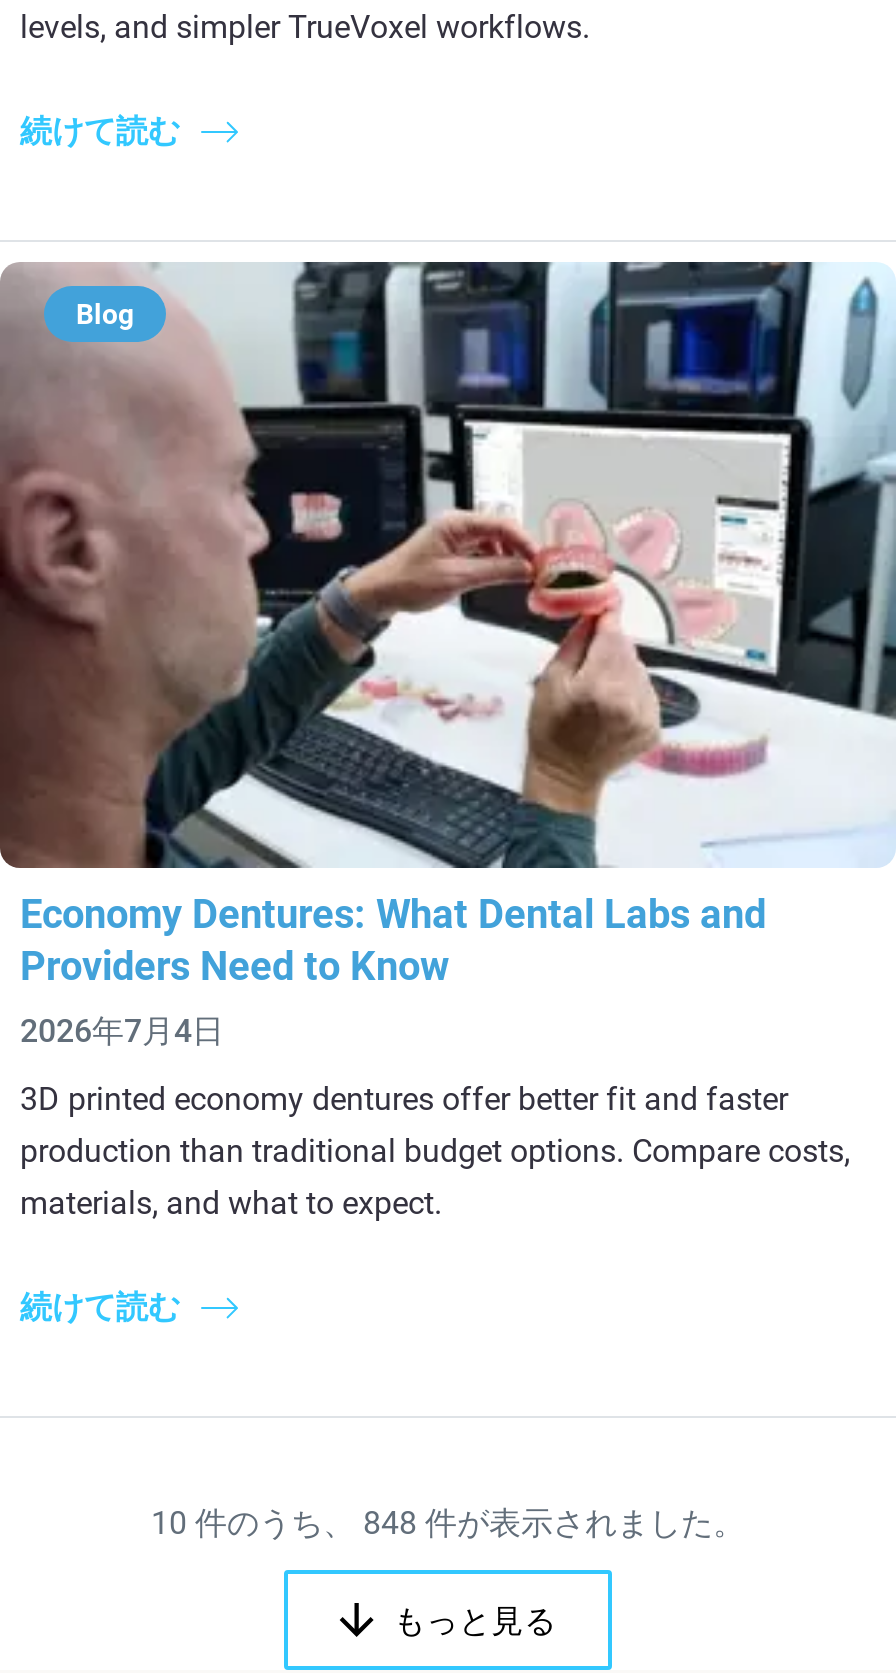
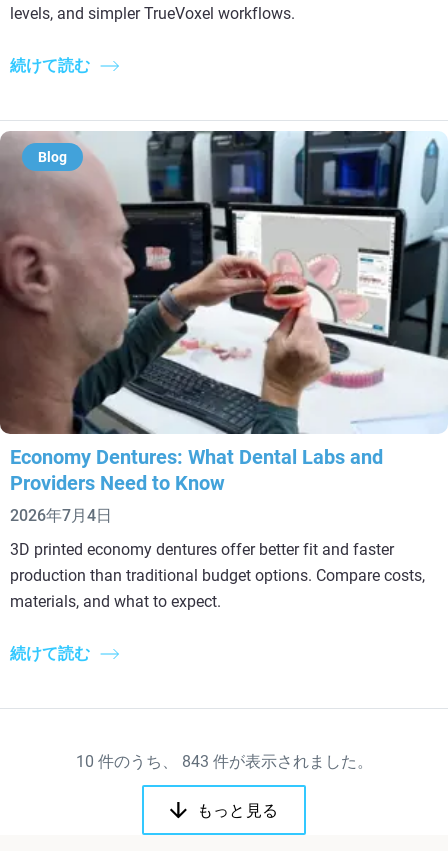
[151,1505,745,1543] 10件のうち、848件が表示されました。 -> [75,752,372,771] 10件のうち、843件が表示されました。

